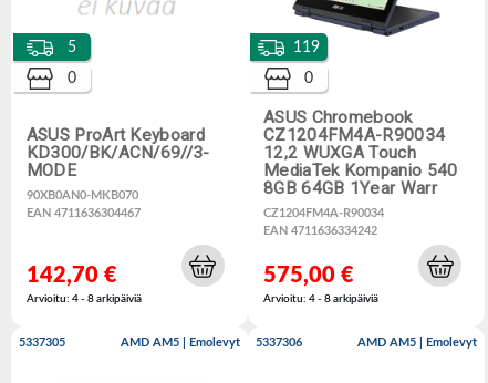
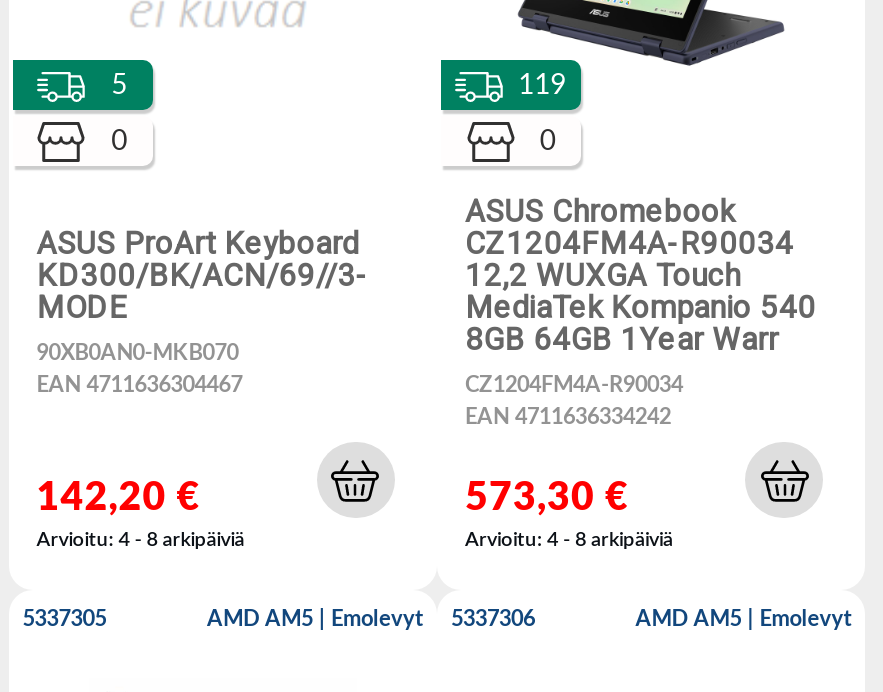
[26,264,117,286] 142,70 € -> [37,477,201,517] 142,20 €
[263,264,354,286] 575,00 € -> [465,477,629,517] 573,30 €

